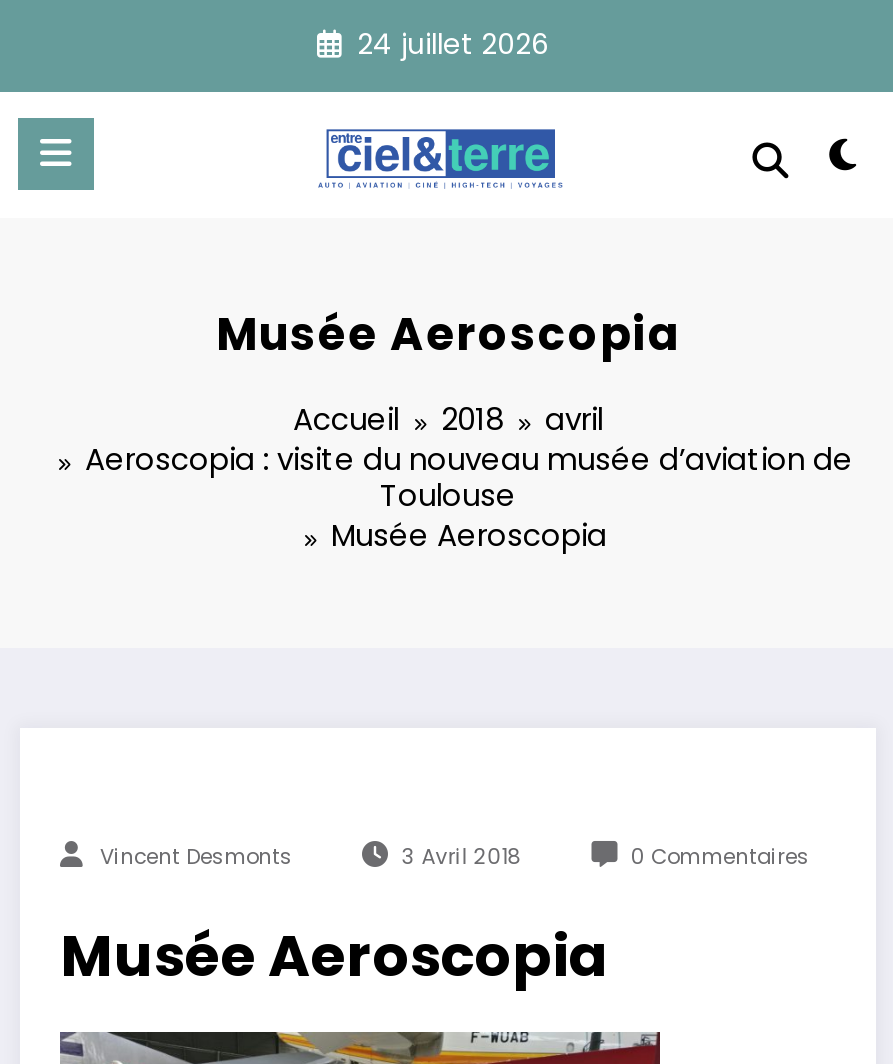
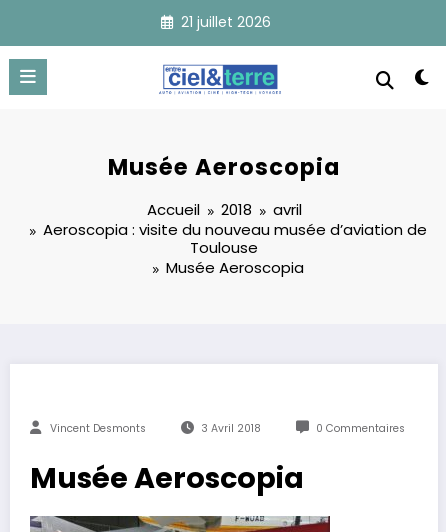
[357,24,549,64] 24 juillet 2026 -> [181,12,271,32] 21 juillet 2026

